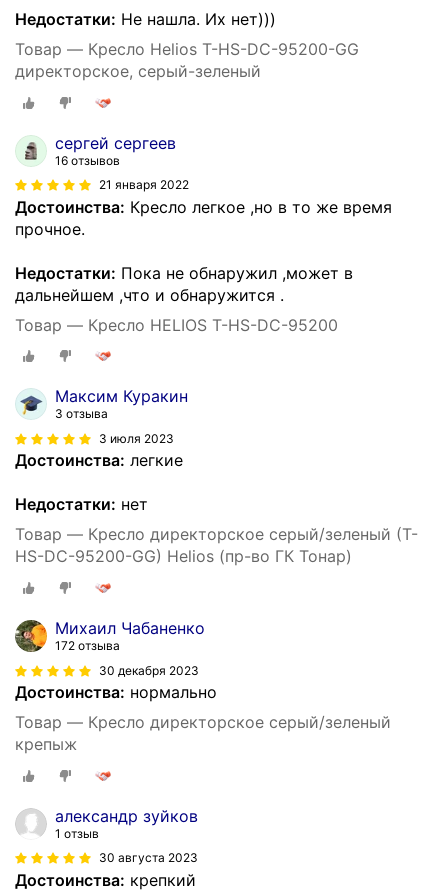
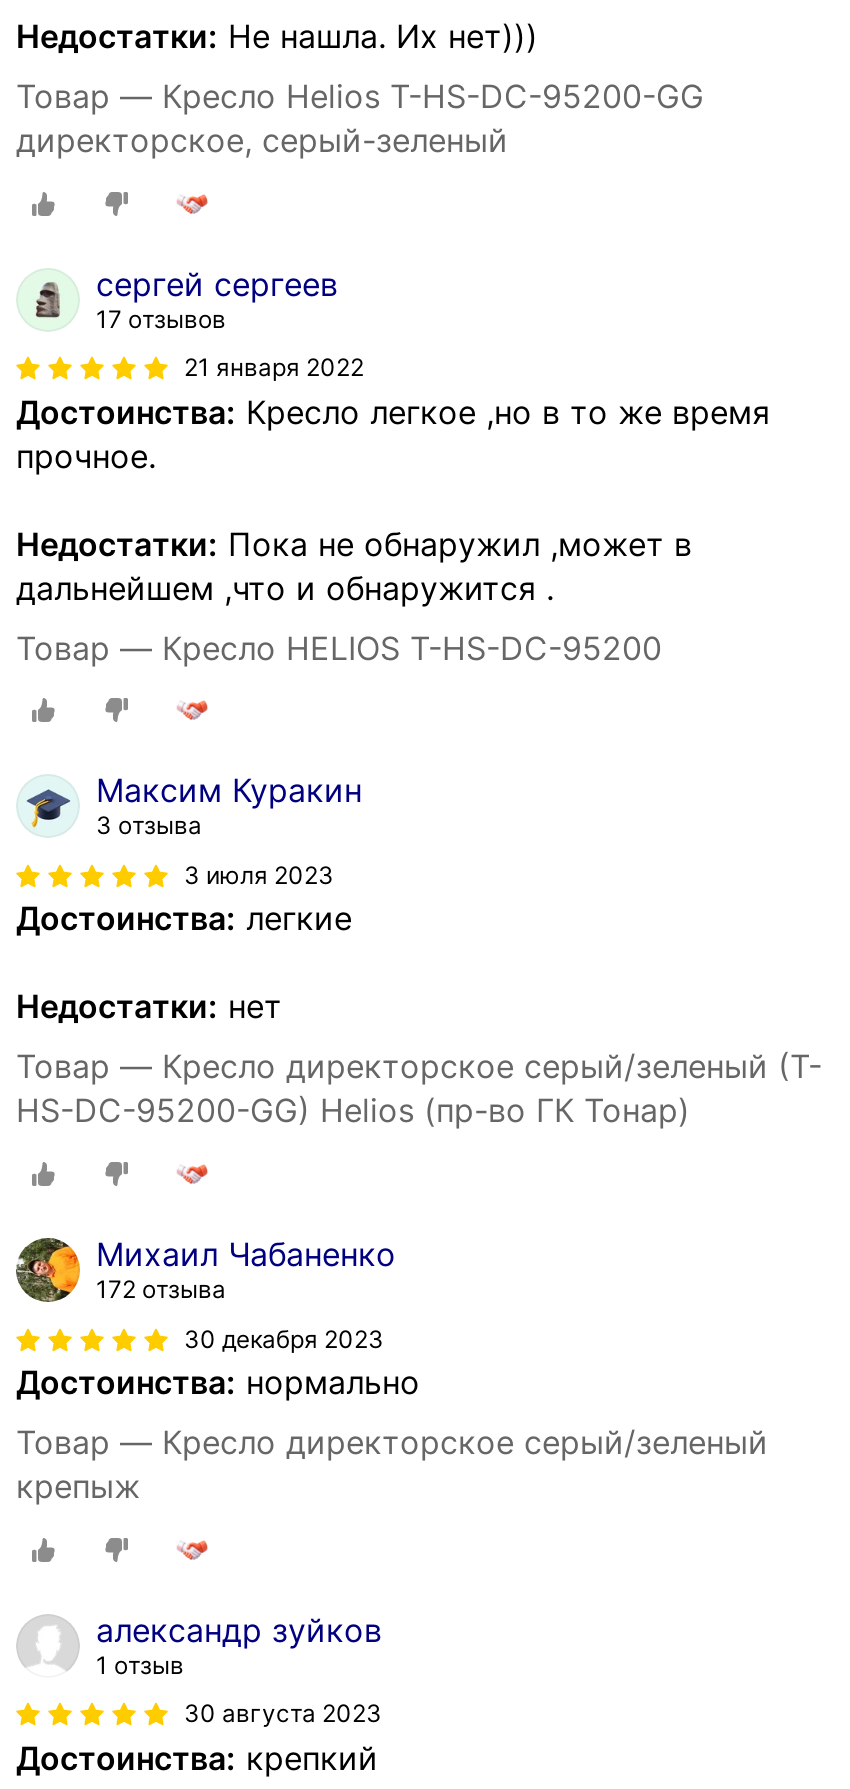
[55,153,120,168] 16 отзывов -> [96,303,226,333] 17 отзывов

